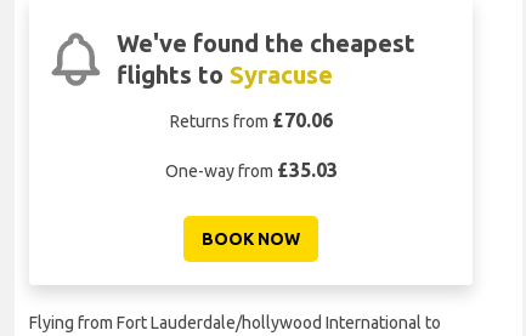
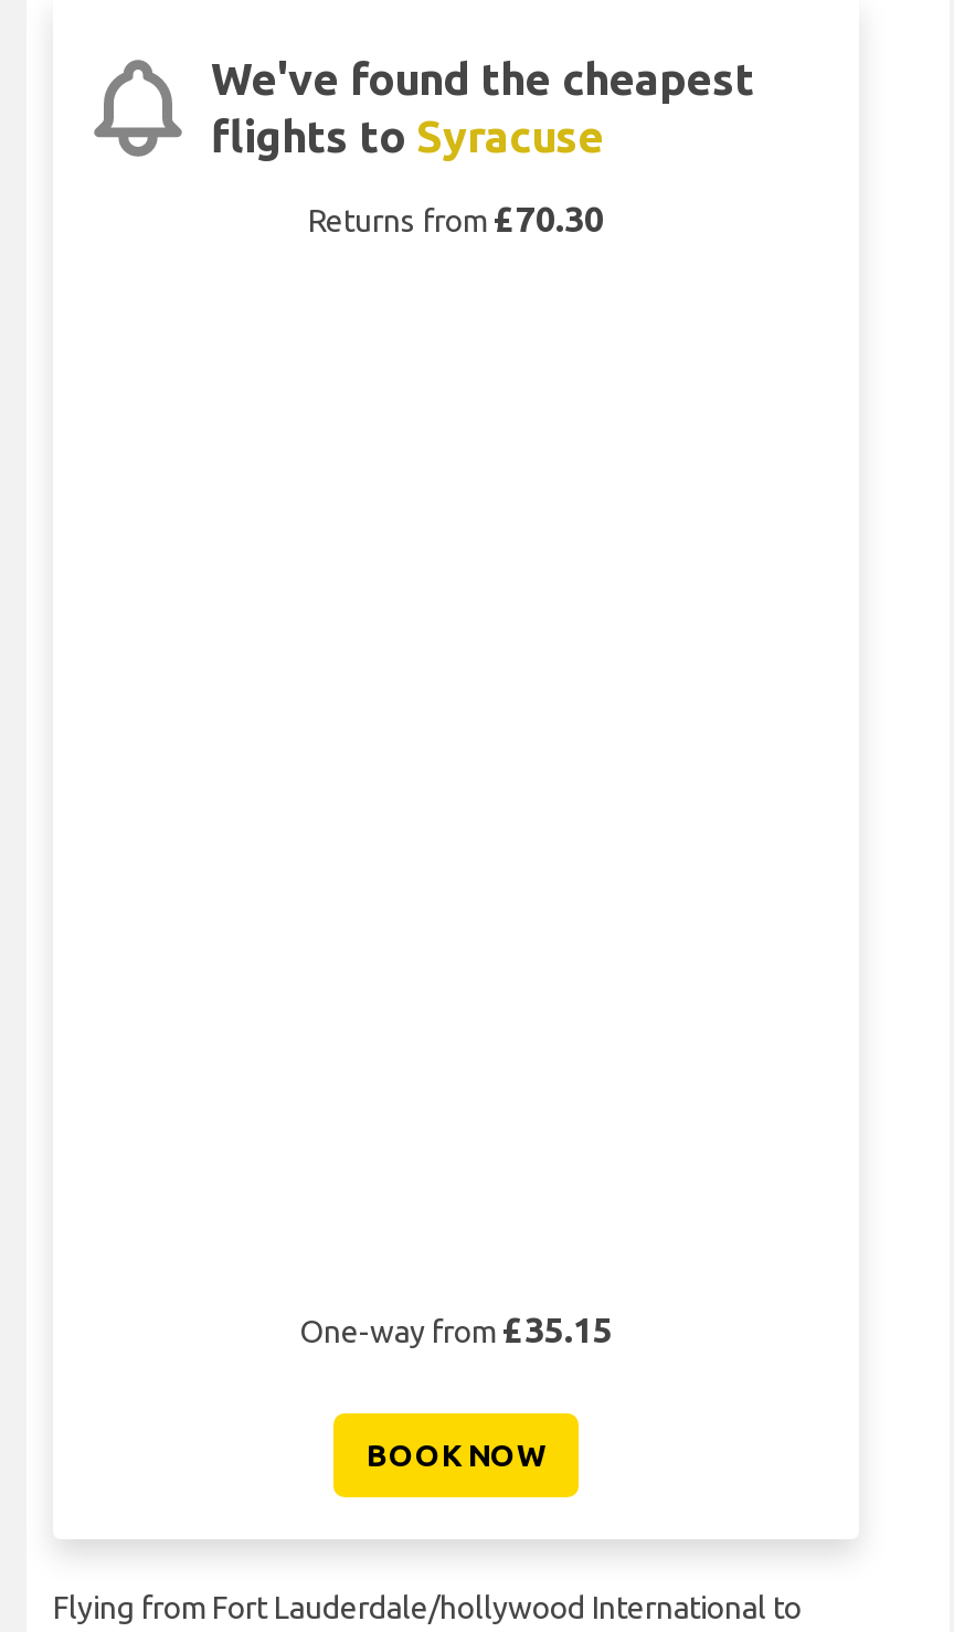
[169,109,332,131] Returns from £70.06 -> [308,199,604,239] Returns from £70.30
[165,159,337,181] One-way from £35.03 -> [299,1310,613,1350] One-way from £35.15

